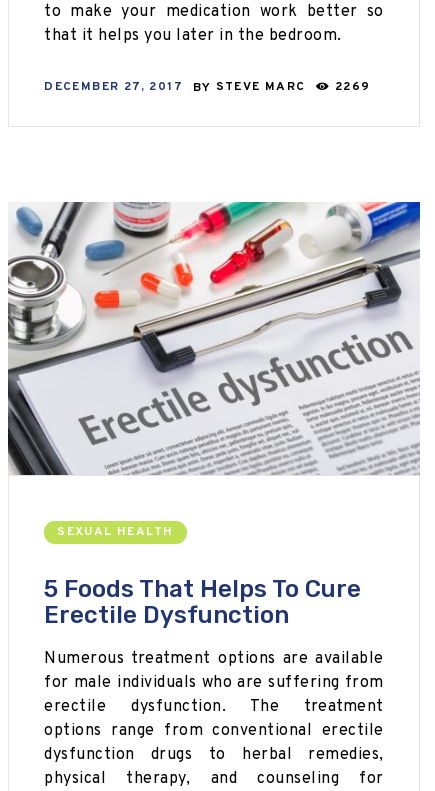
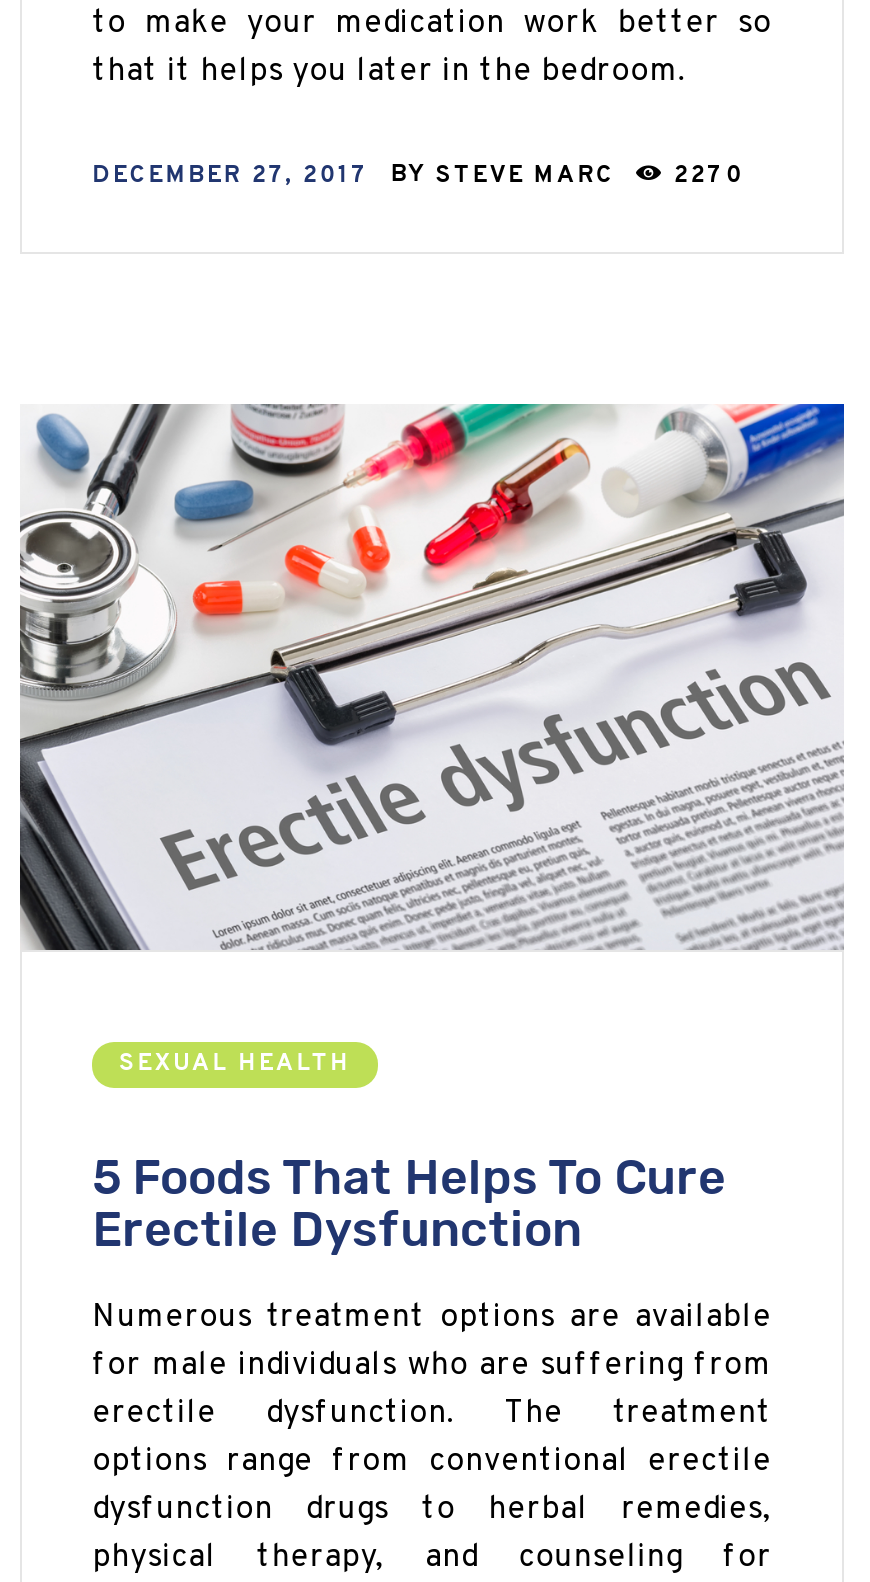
[44,79,370,95] DECEMBER 27, 2017 BY STEVE MARC 2269 -> [92,159,745,191] DECEMBER 27, 2017 BY STEVE MARC 2270

